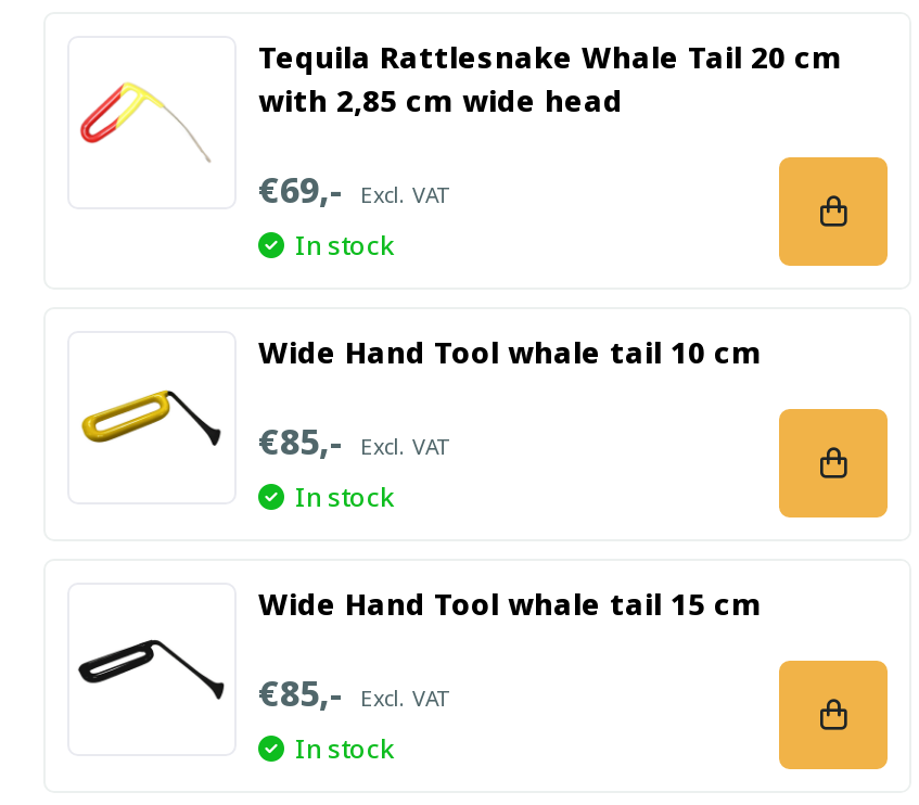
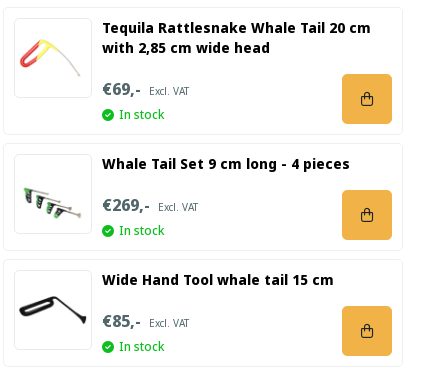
[258,331,761,372] Wide Hand Tool whale tail 10 cm -> [102,154,350,173] Whale Tail Set 9 cm long - 4 pieces
[78,387,447,470] [image] | €85,- Excl. VAT -> [21,181,198,219] [image] | €269,- Excl. VAT

